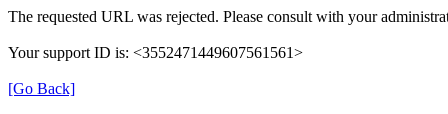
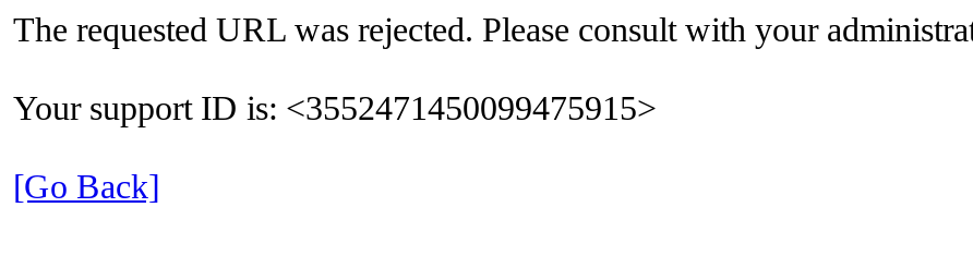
[8,44,303,61] Your support ID is: <3552471449607561561> -> [13,89,657,126] Your support ID is: <3552471450099475915>

